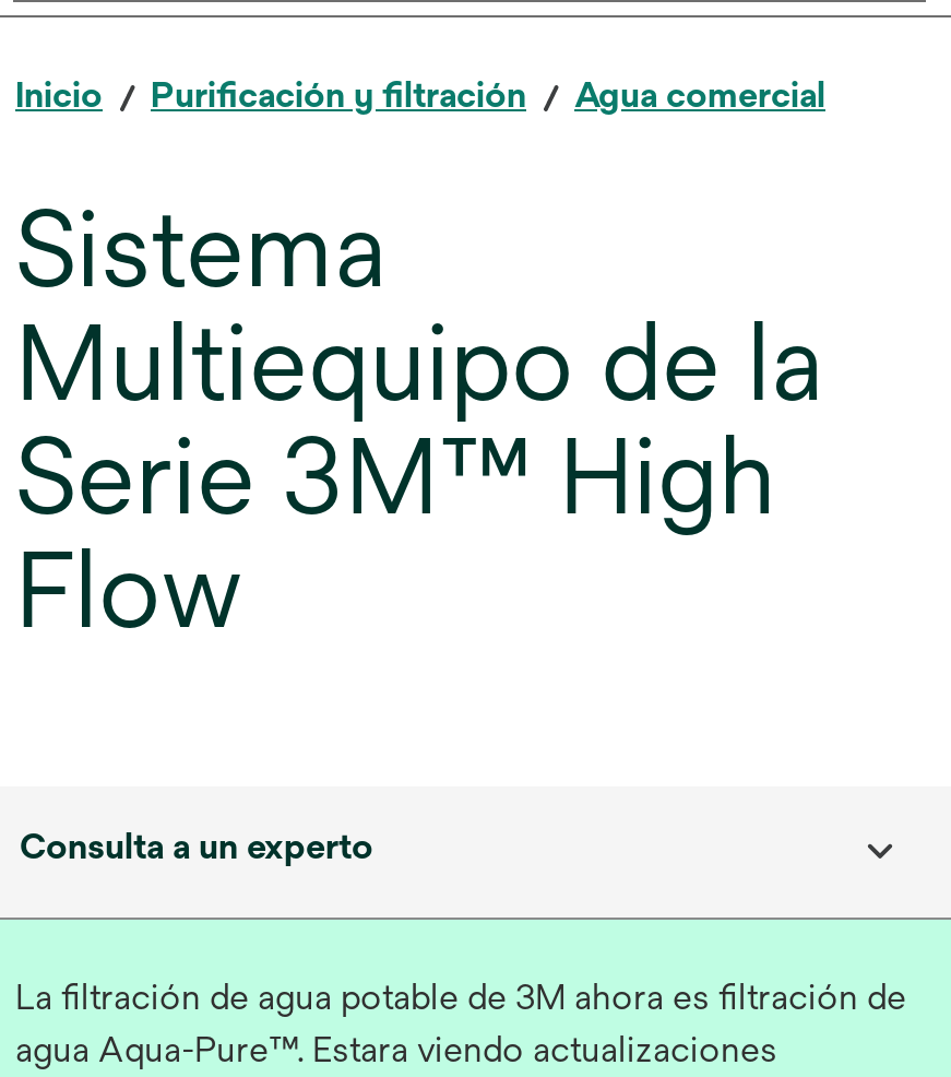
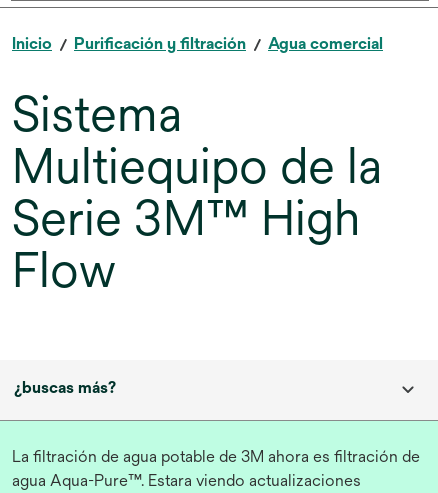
[20,826,373,867] Consulta a un experto -> [14,378,116,397] ¿buscas más?

